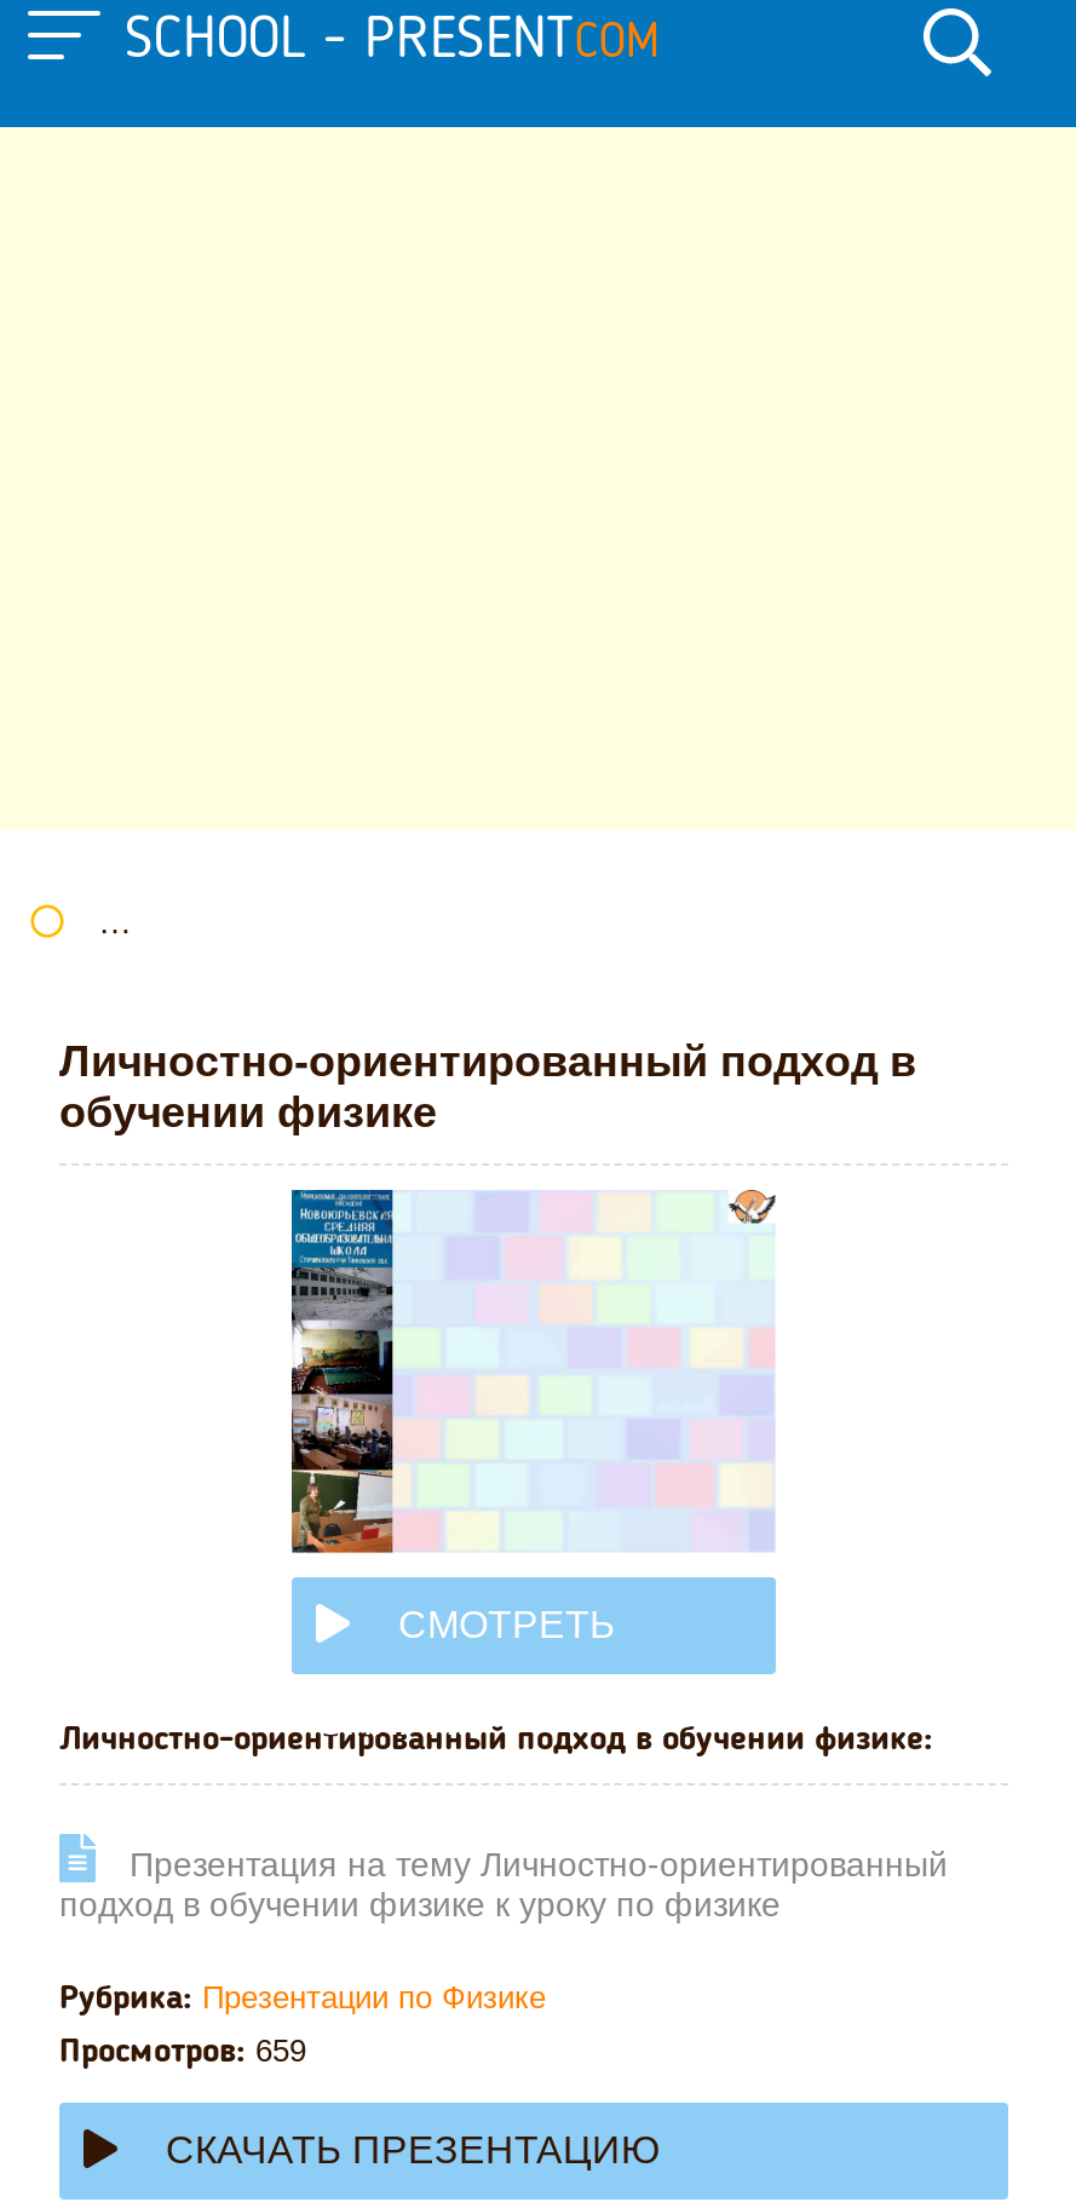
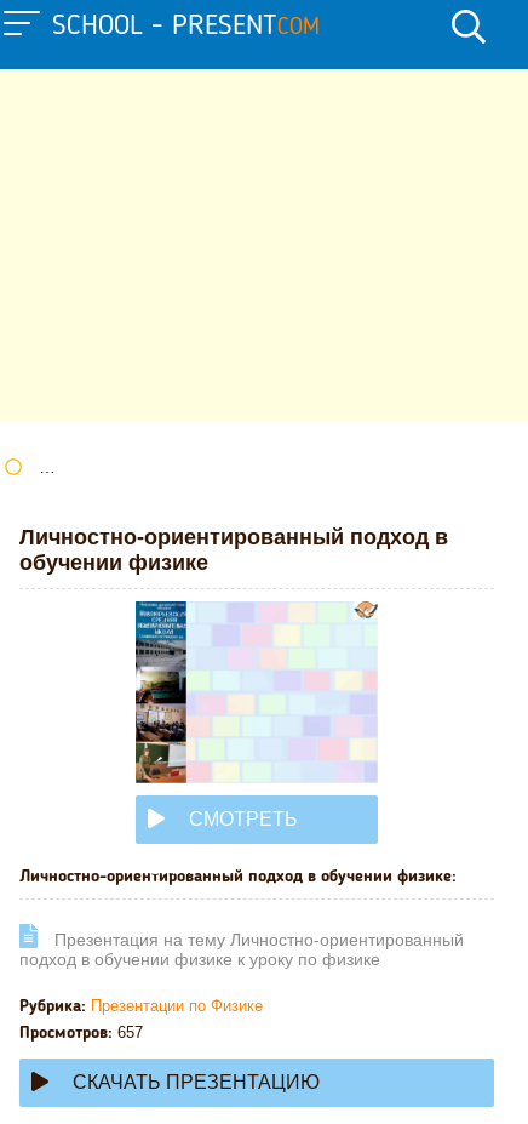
[59,2031,306,2068] Просмотров: 659 -> [19,1023,143,1041] Просмотров: 657

